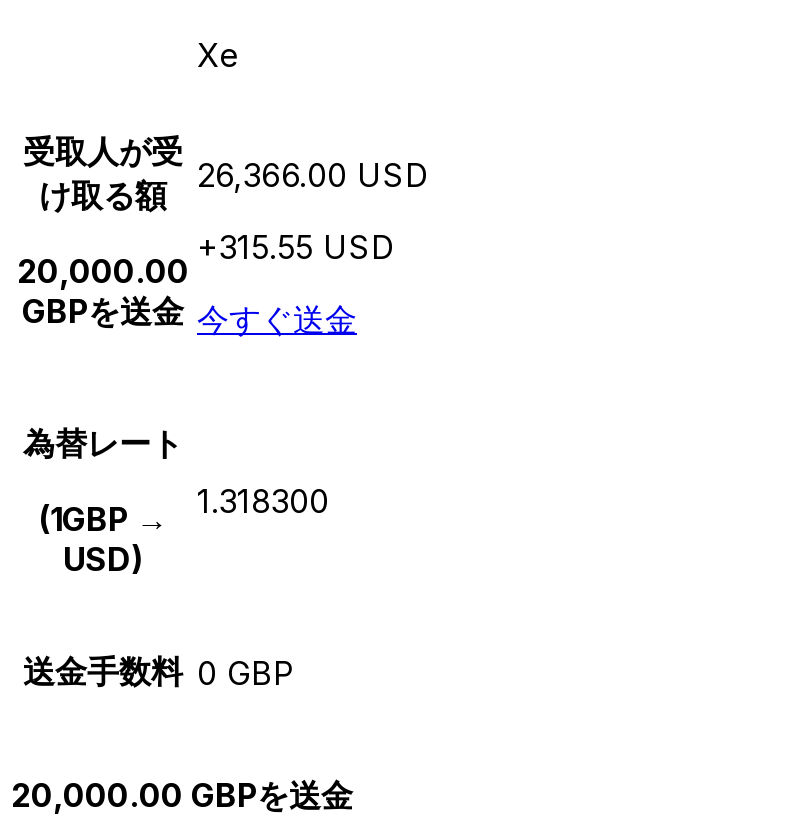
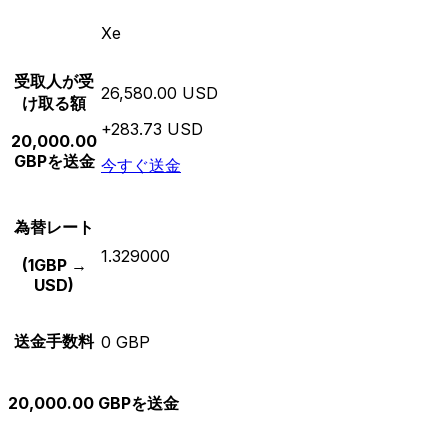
[39,154,429,214] け取る額 26,366.00 USD -> [22,83,218,113] け取る額 26,580.00 USD
[197,226,395,266] +315.55 USD -> [101,119,203,139] +283.73 USD
[197,480,329,520] 1.318300 -> [101,246,170,266] 1.329000

